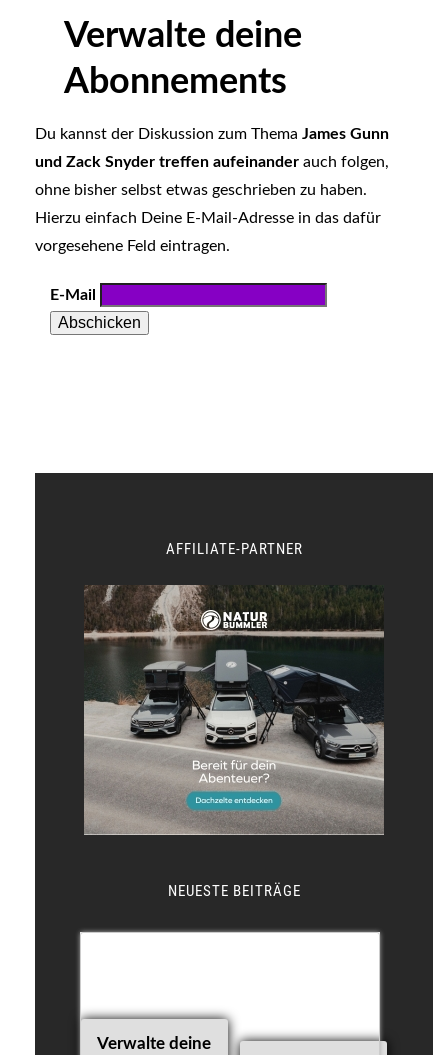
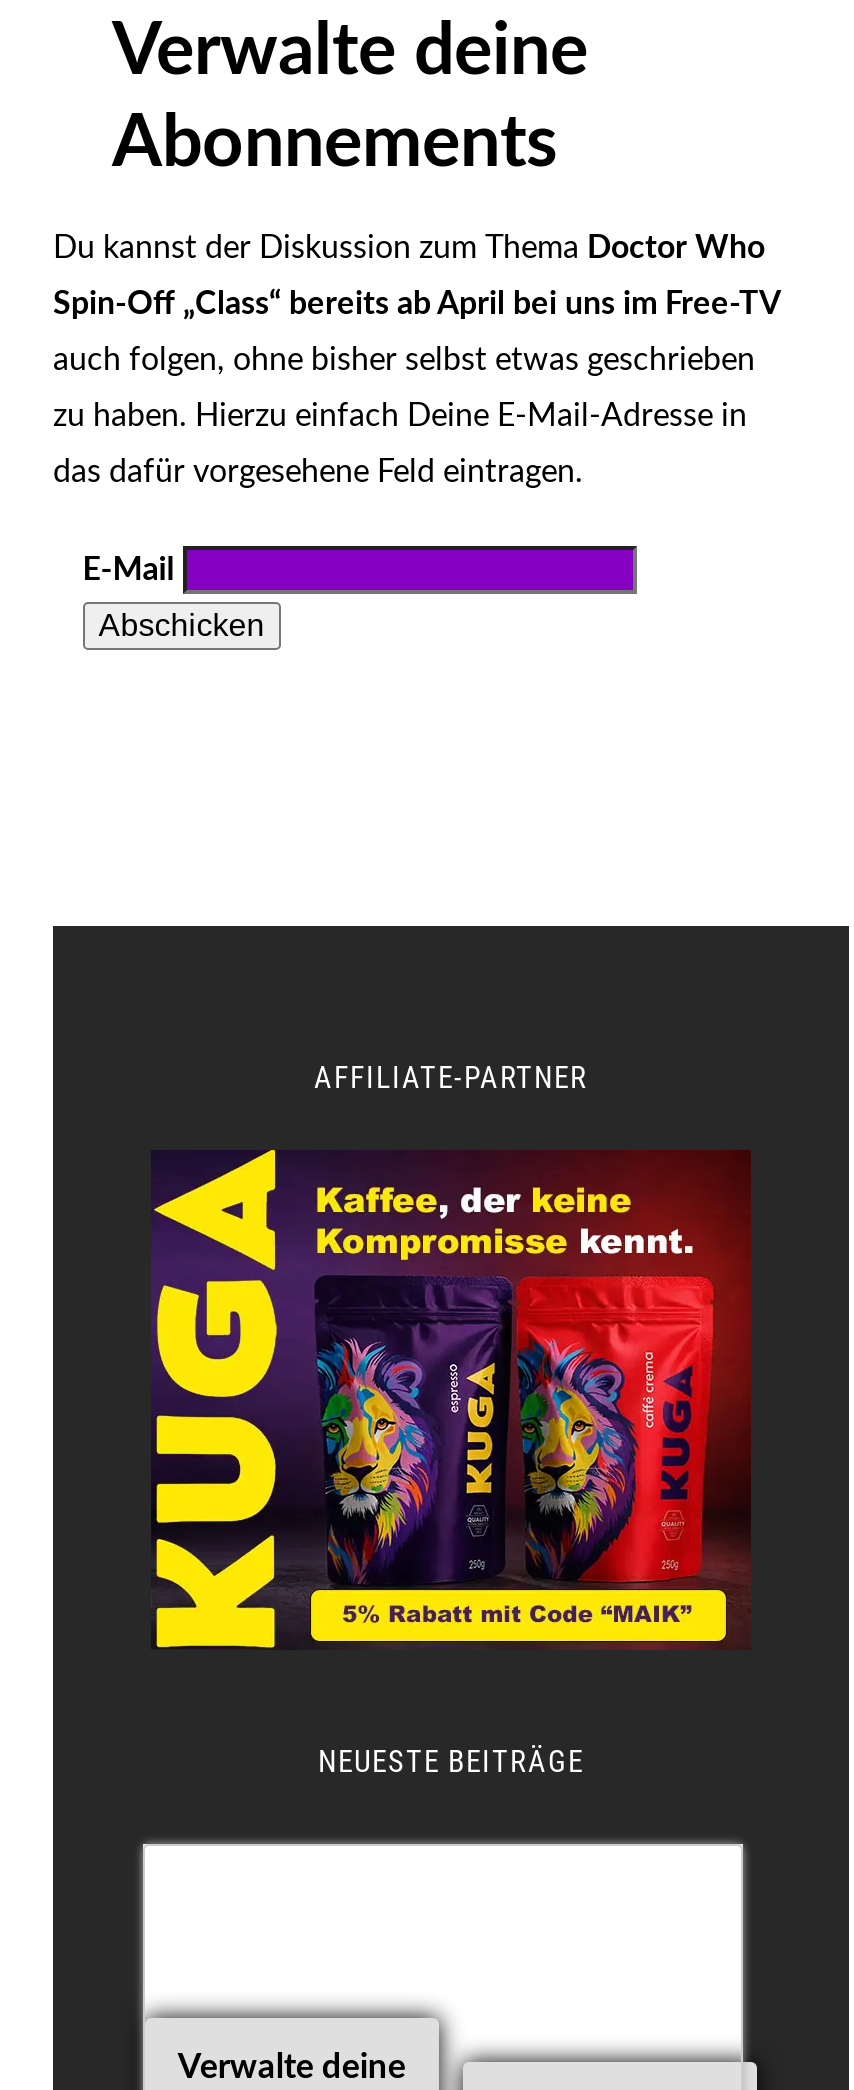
[35,126,389,142] Du kannst der Diskussion zum Thema James Gunn -> [53,232,765,264] Du kannst der Diskussion zum Thema Doctor Who
[35,154,389,170] und Zack Snyder treffen aufeinander auch folgen, -> [53,288,781,320] Spin-Off „Class“ bereits ab April bei uns im Free-TV
[35,182,367,198] ohne bisher selbst etwas geschrieben zu haben. -> [53,344,755,376] auch folgen, ohne bisher selbst etwas geschrieben
[35,210,381,226] Hierzu einfach Deine E-Mail-Adresse in das dafür -> [53,400,747,432] zu haben. Hierzu einfach Deine E-Mail-Adresse in
[35,238,230,254] vorgesehene Feld eintragen. -> [53,456,583,488] das dafür vorgesehene Feld eintragen.
[83,584,385,836] [image] -> [151,1148,751,1650] [image]

